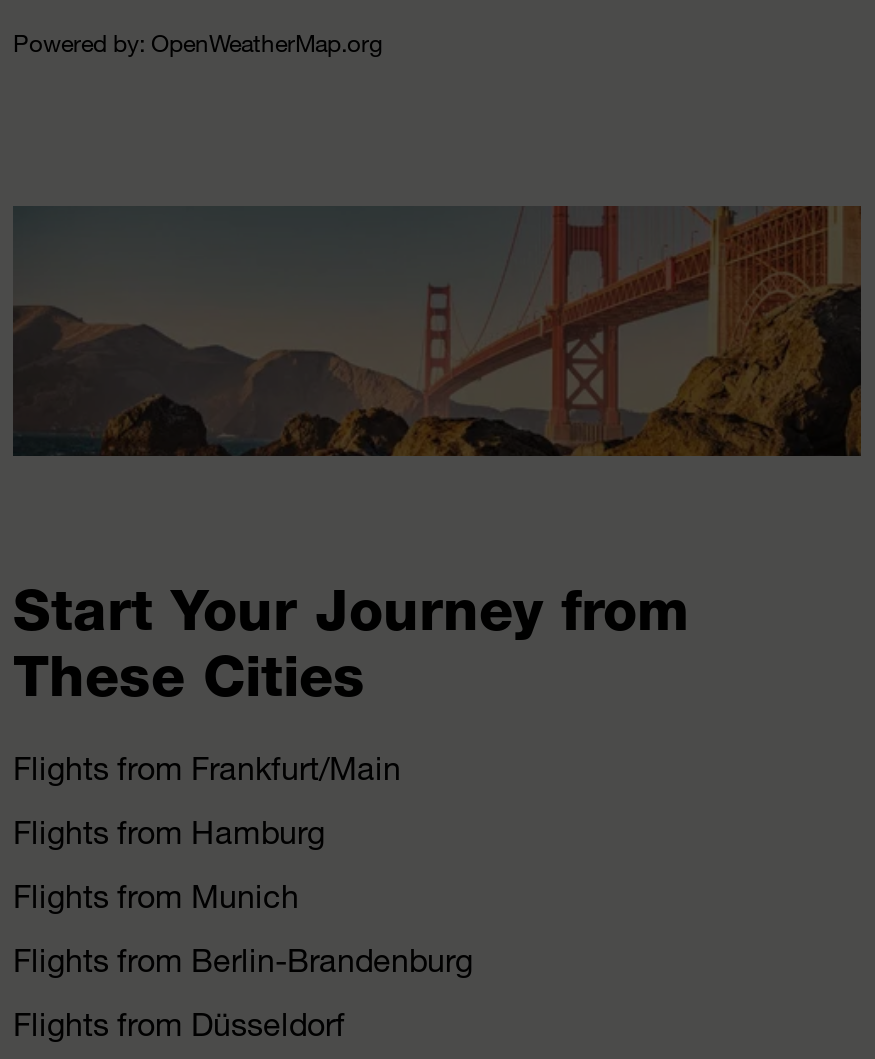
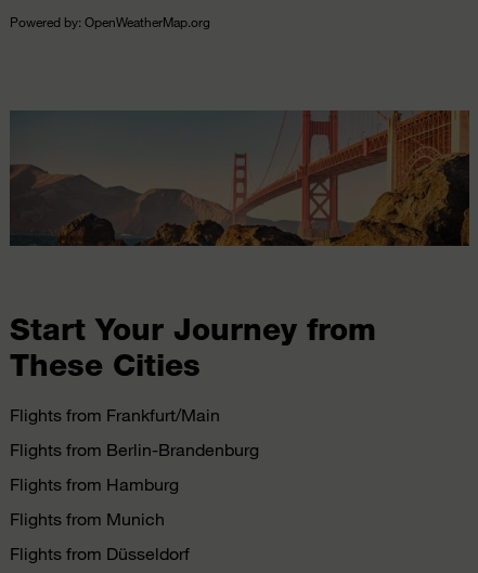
moved [13,812,325,914] -> [10,473,179,529]: Flights from Hamburg | Flights from Munich
moved [13,940,473,978] -> [10,439,259,459]: Flights from Berlin-Brandenburg

